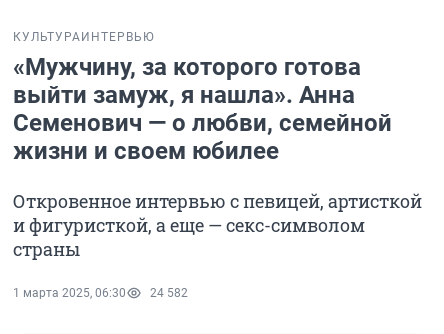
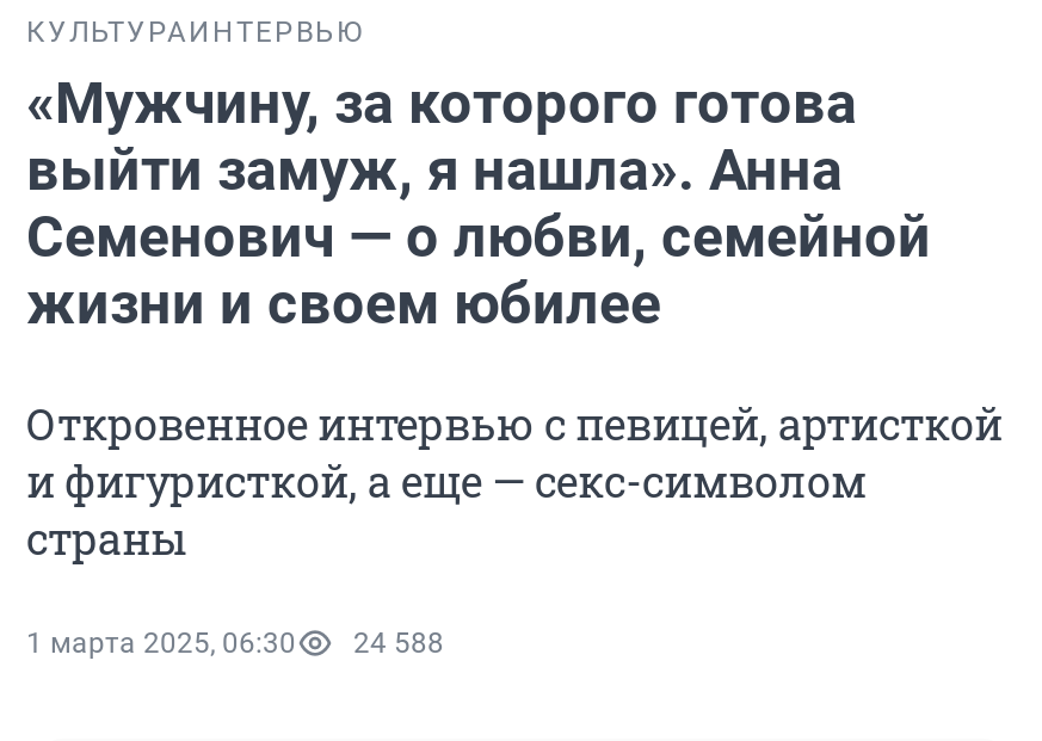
[13,286,188,300] 1 марта 2025, 06:30 24 582 -> [26,627,444,660] 1 марта 2025, 06:30 24 588

